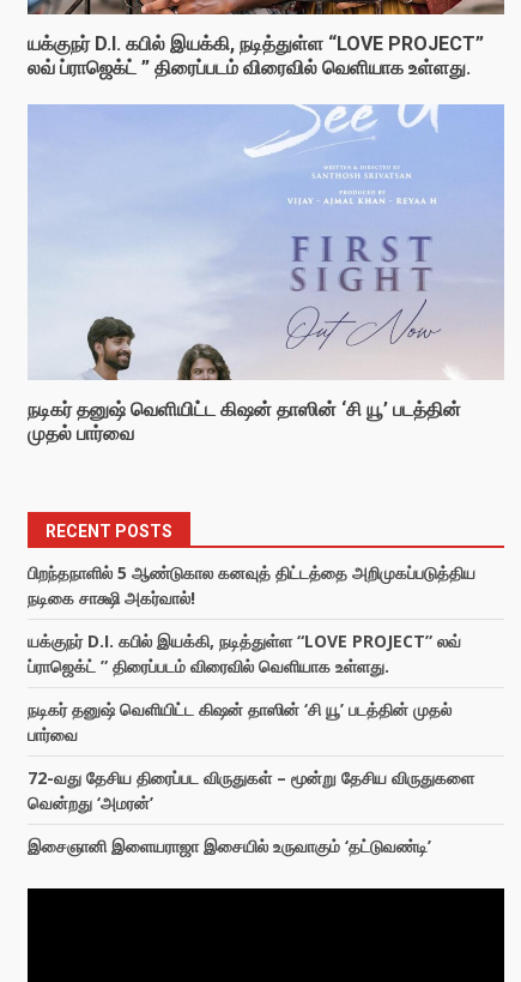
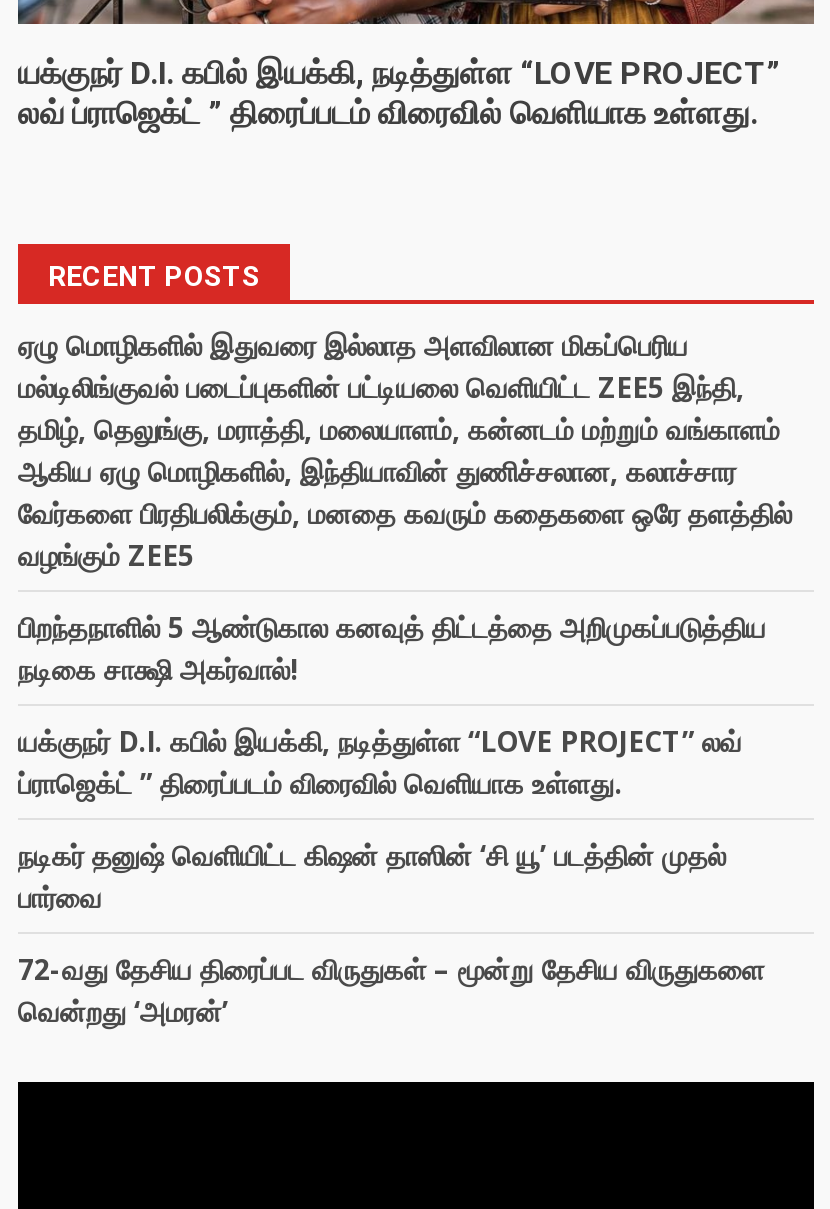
[29,104,504,288] [image] -> none
[28,329,503,445] [image] | நடிகர் தனுஷ் வெளியிட்ட கிஷன் தாஸின் ‘சி யூ’ படத்தின் | முதல் பார்வை -> none
moved [46,522,172,541] -> [48,260,260,292]: RECENT POSTS
none -> [18,326,792,574] ஏழு மொழிகளில் இதுவரை இல்லாத அளவிலான மிகப்பெரிய | மல்டிலிங்குவல் படைப்புகளின் பட்டியலை வெளியிட்ட ZEE5 இந்தி, | தமிழ், தெலுங்கு, மராத்தி, மலையாளம், கன்னடம் மற்றும் வங்காளம் | ஆகிய ஏழு மொழிகளில், இந்தியாவின் துணிச்சலான, கலாச்சார | வேர்களை பிரதிபலிக்கும், மனதை கவரும் கதைகளை ஒரே தளத்தில் | வழங்கும் ZEE5
[28,835,431,857] இசைஞானி இளையராஜா இசையில் உருவாகும் ‘தட்டுவண்டி’ -> none

